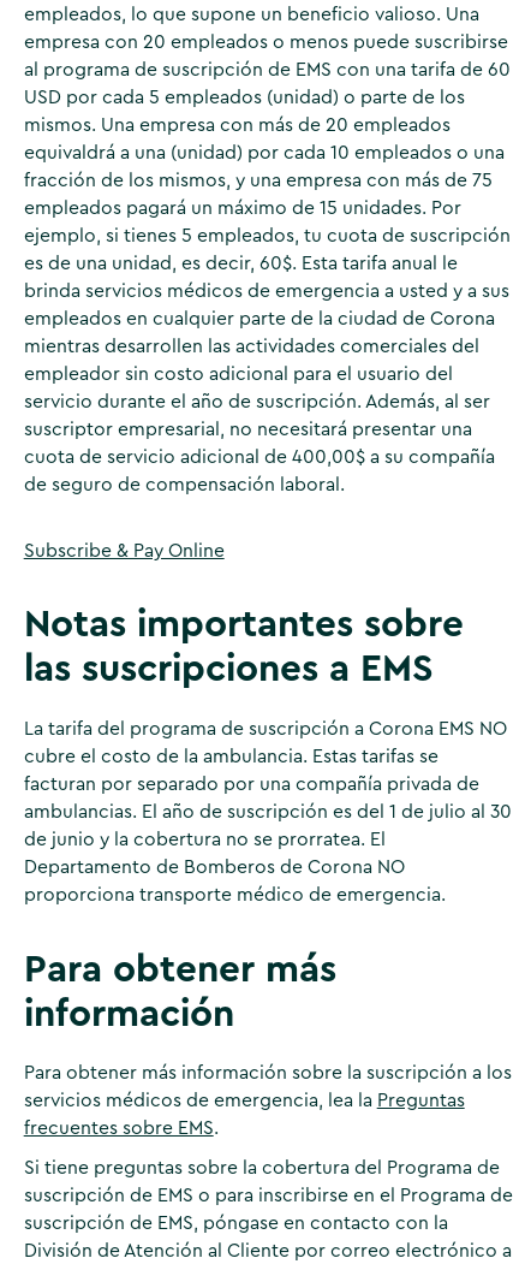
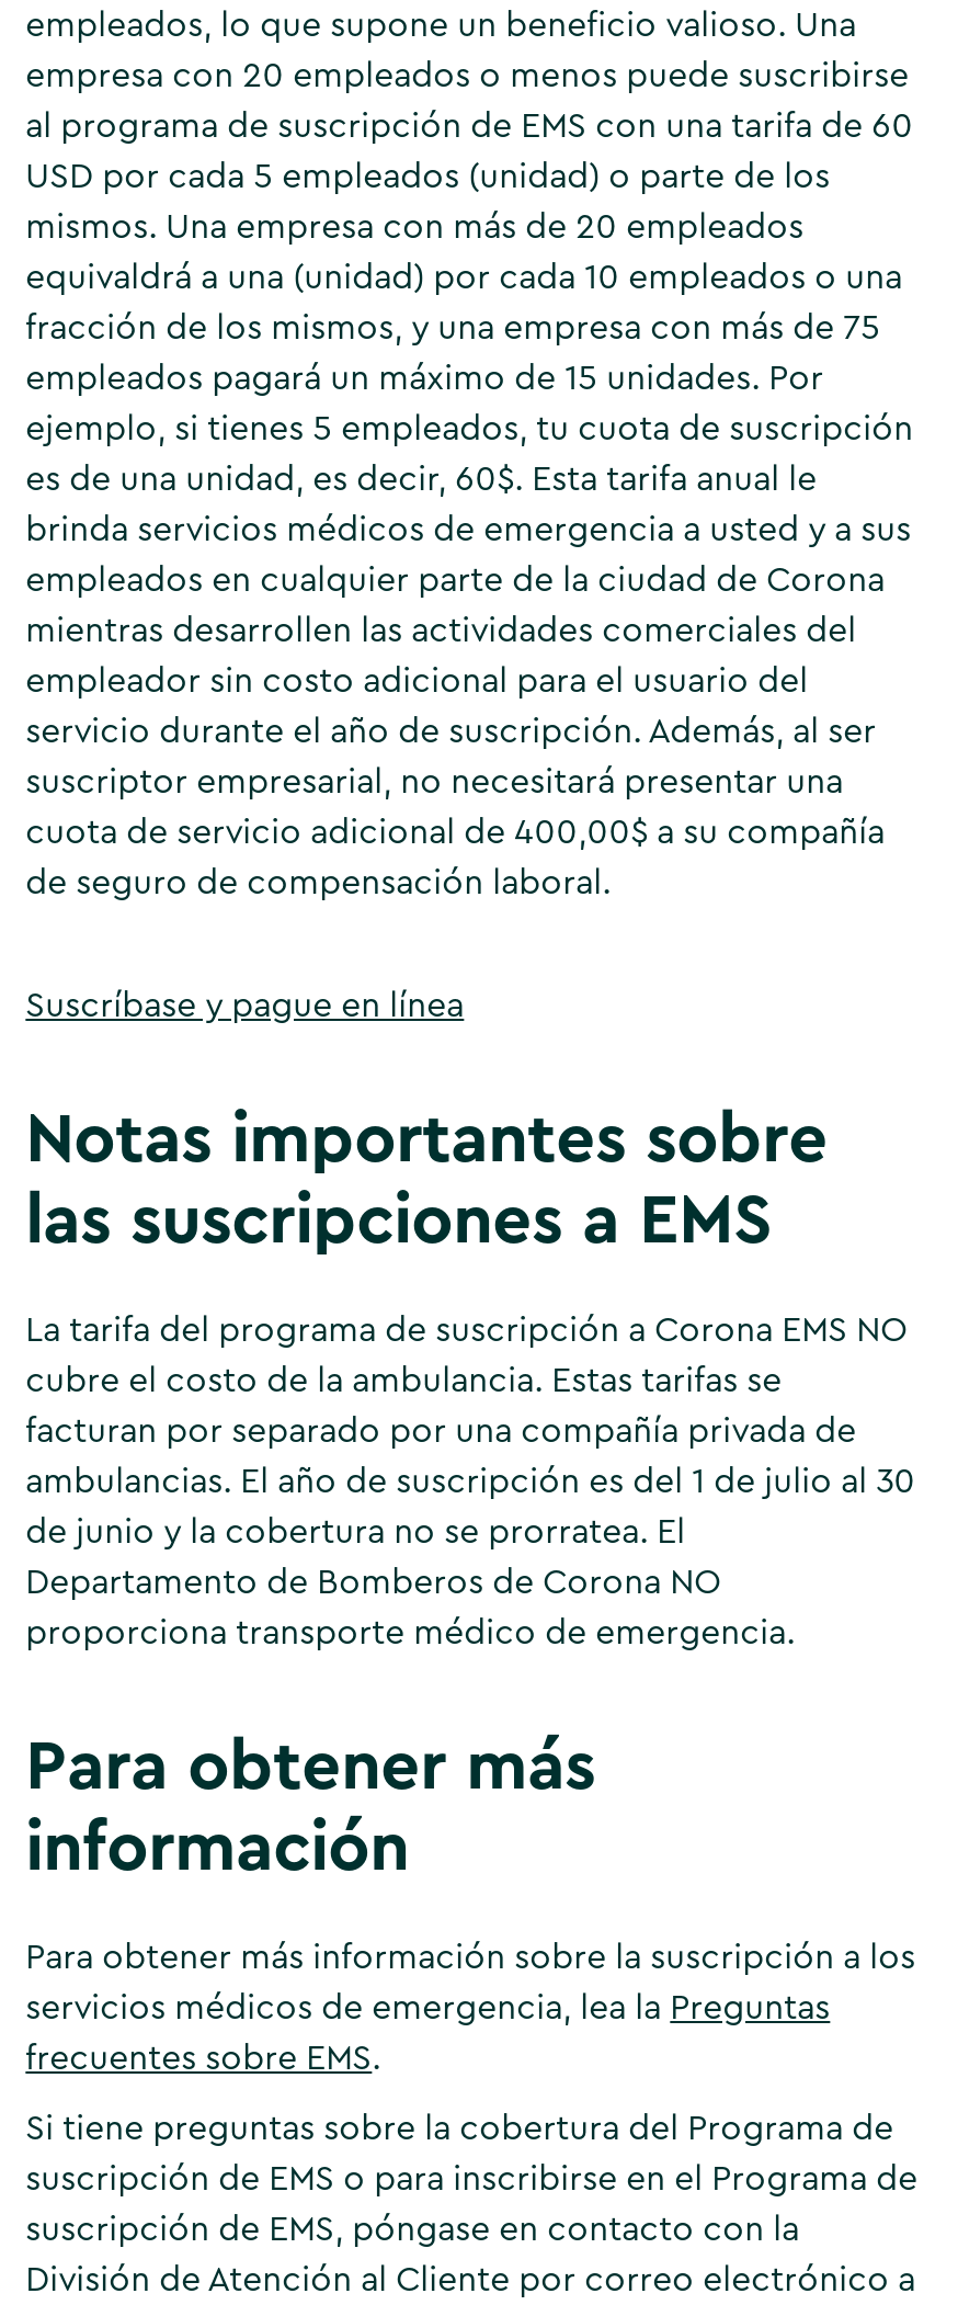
[24,541,224,560] Subscribe & Pay Online -> [26,987,464,1022] Suscríbase y pague en línea

